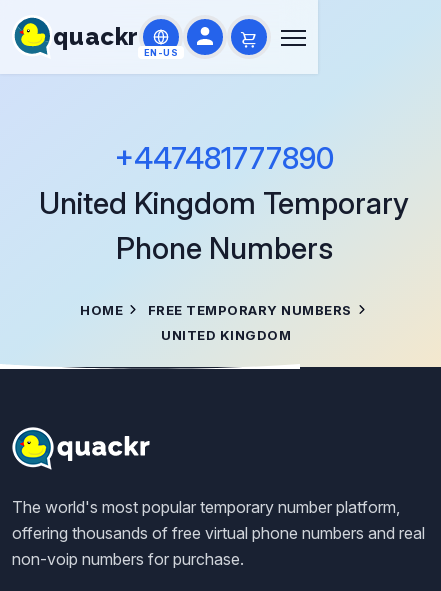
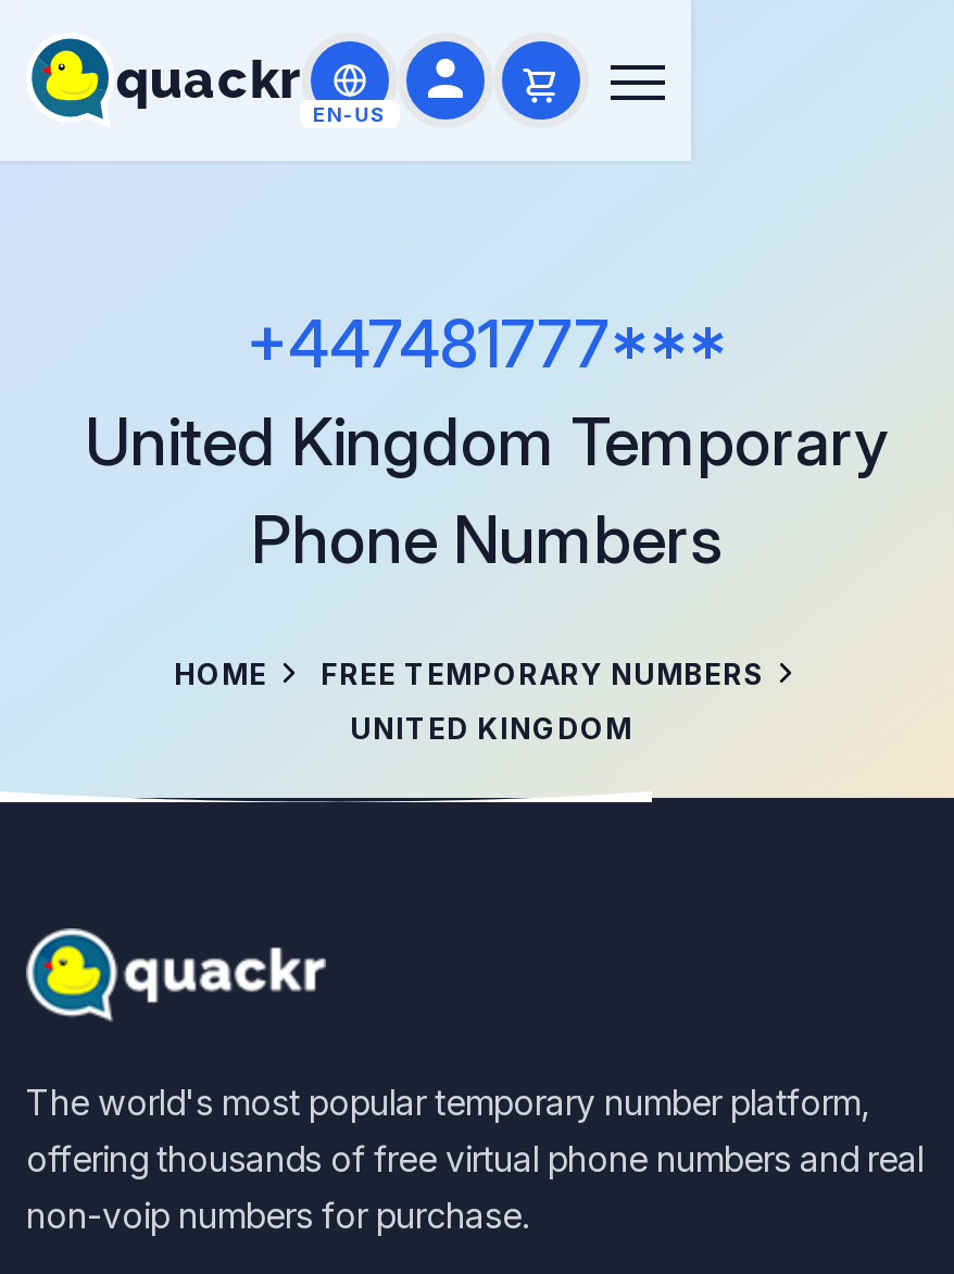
[114,140,333,176] +447481777890 -> [247,304,727,383] +447481777***

